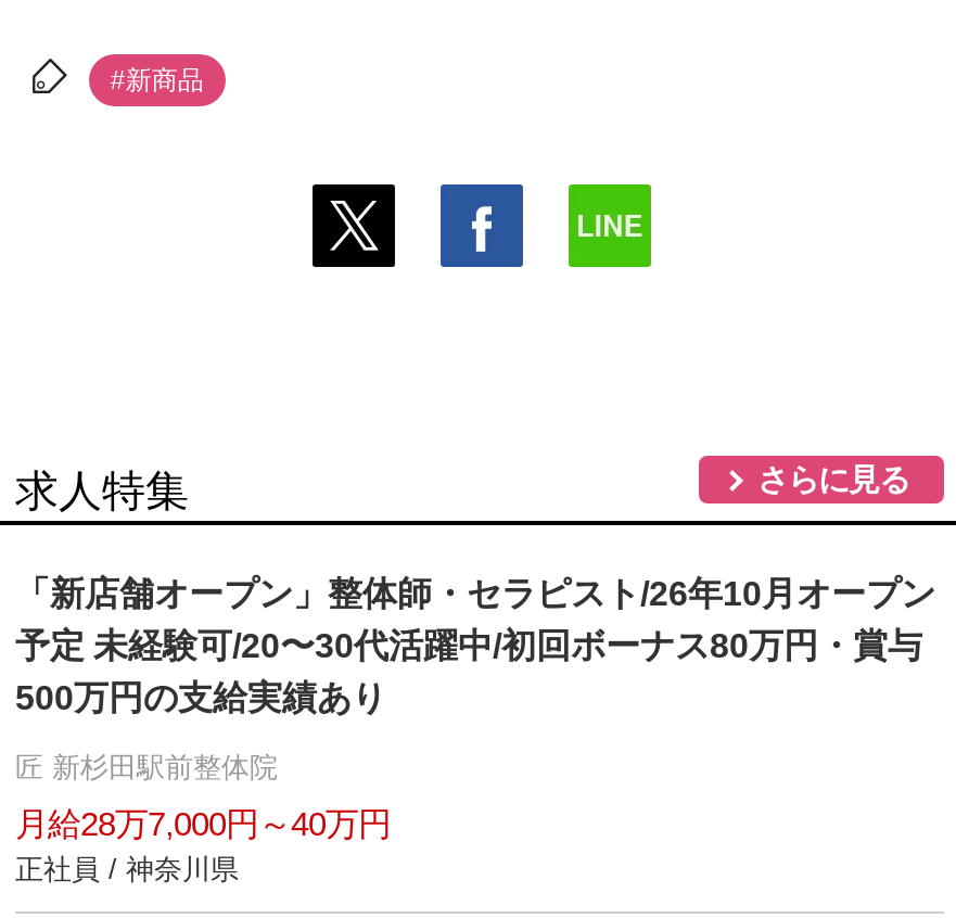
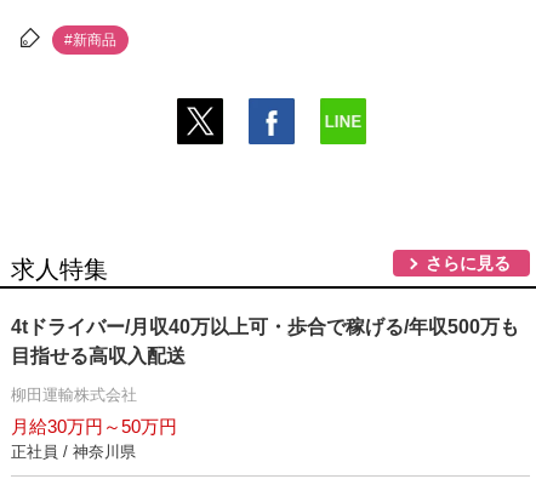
[15,575,935,716] 「新店舗オープン」整体師・セラピスト/26年10月オープン | 予定 未経験可/20〜30代活躍中/初回ボーナス80万円・賞与 | 500万円の支給実績あり -> [11,317,519,366] 4tドライバー/月収40万以上可・歩合で稼げる/年収500万も | 目指せる高収入配送
[15,751,278,783] 匠 新杉田駅前整体院 -> [11,386,137,404] 柳田運輸株式会社
[15,805,391,842] 月給28万7,000円～40万円 -> [11,416,177,437] 月給30万円～50万円

